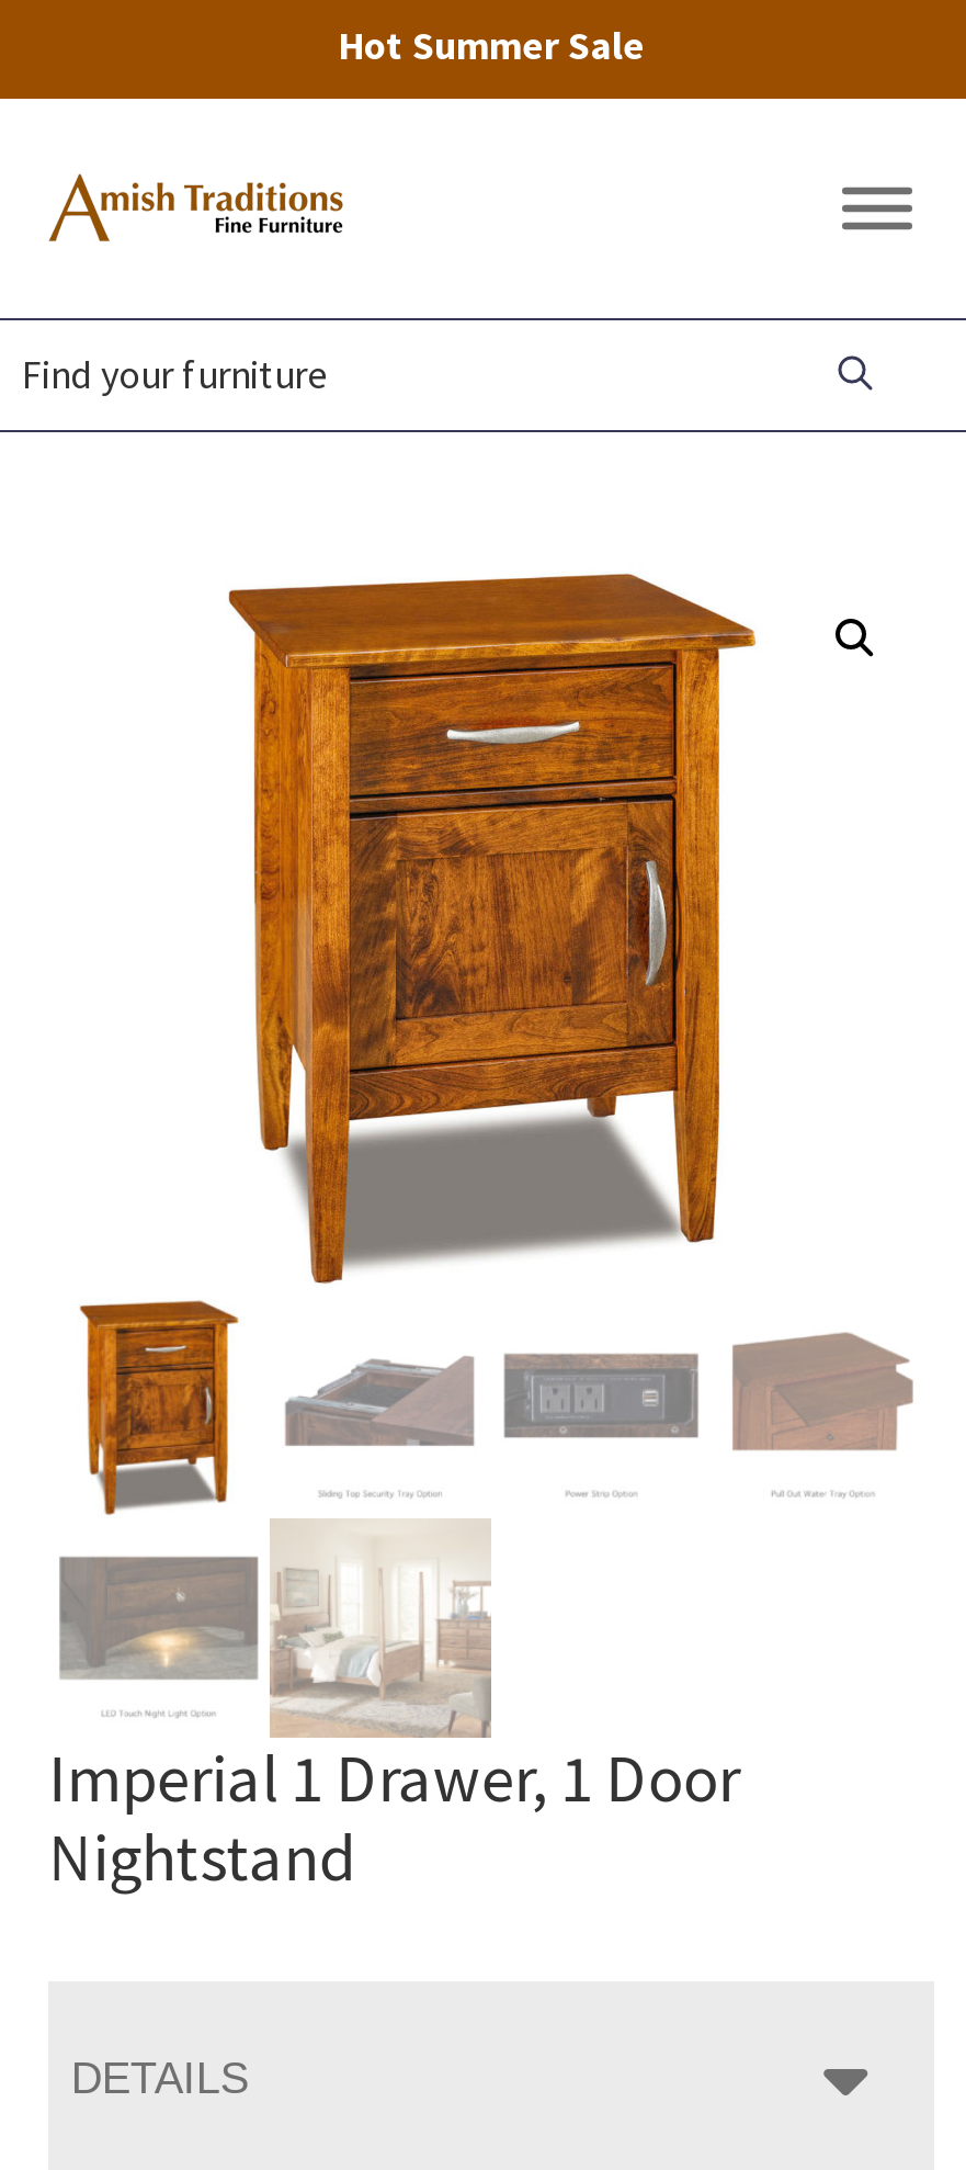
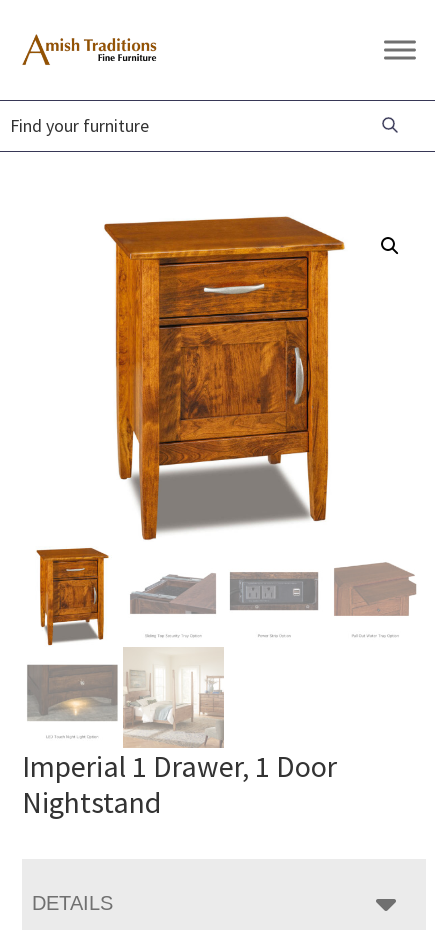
[338,20,645,70] Hot Summer Sale -> none

